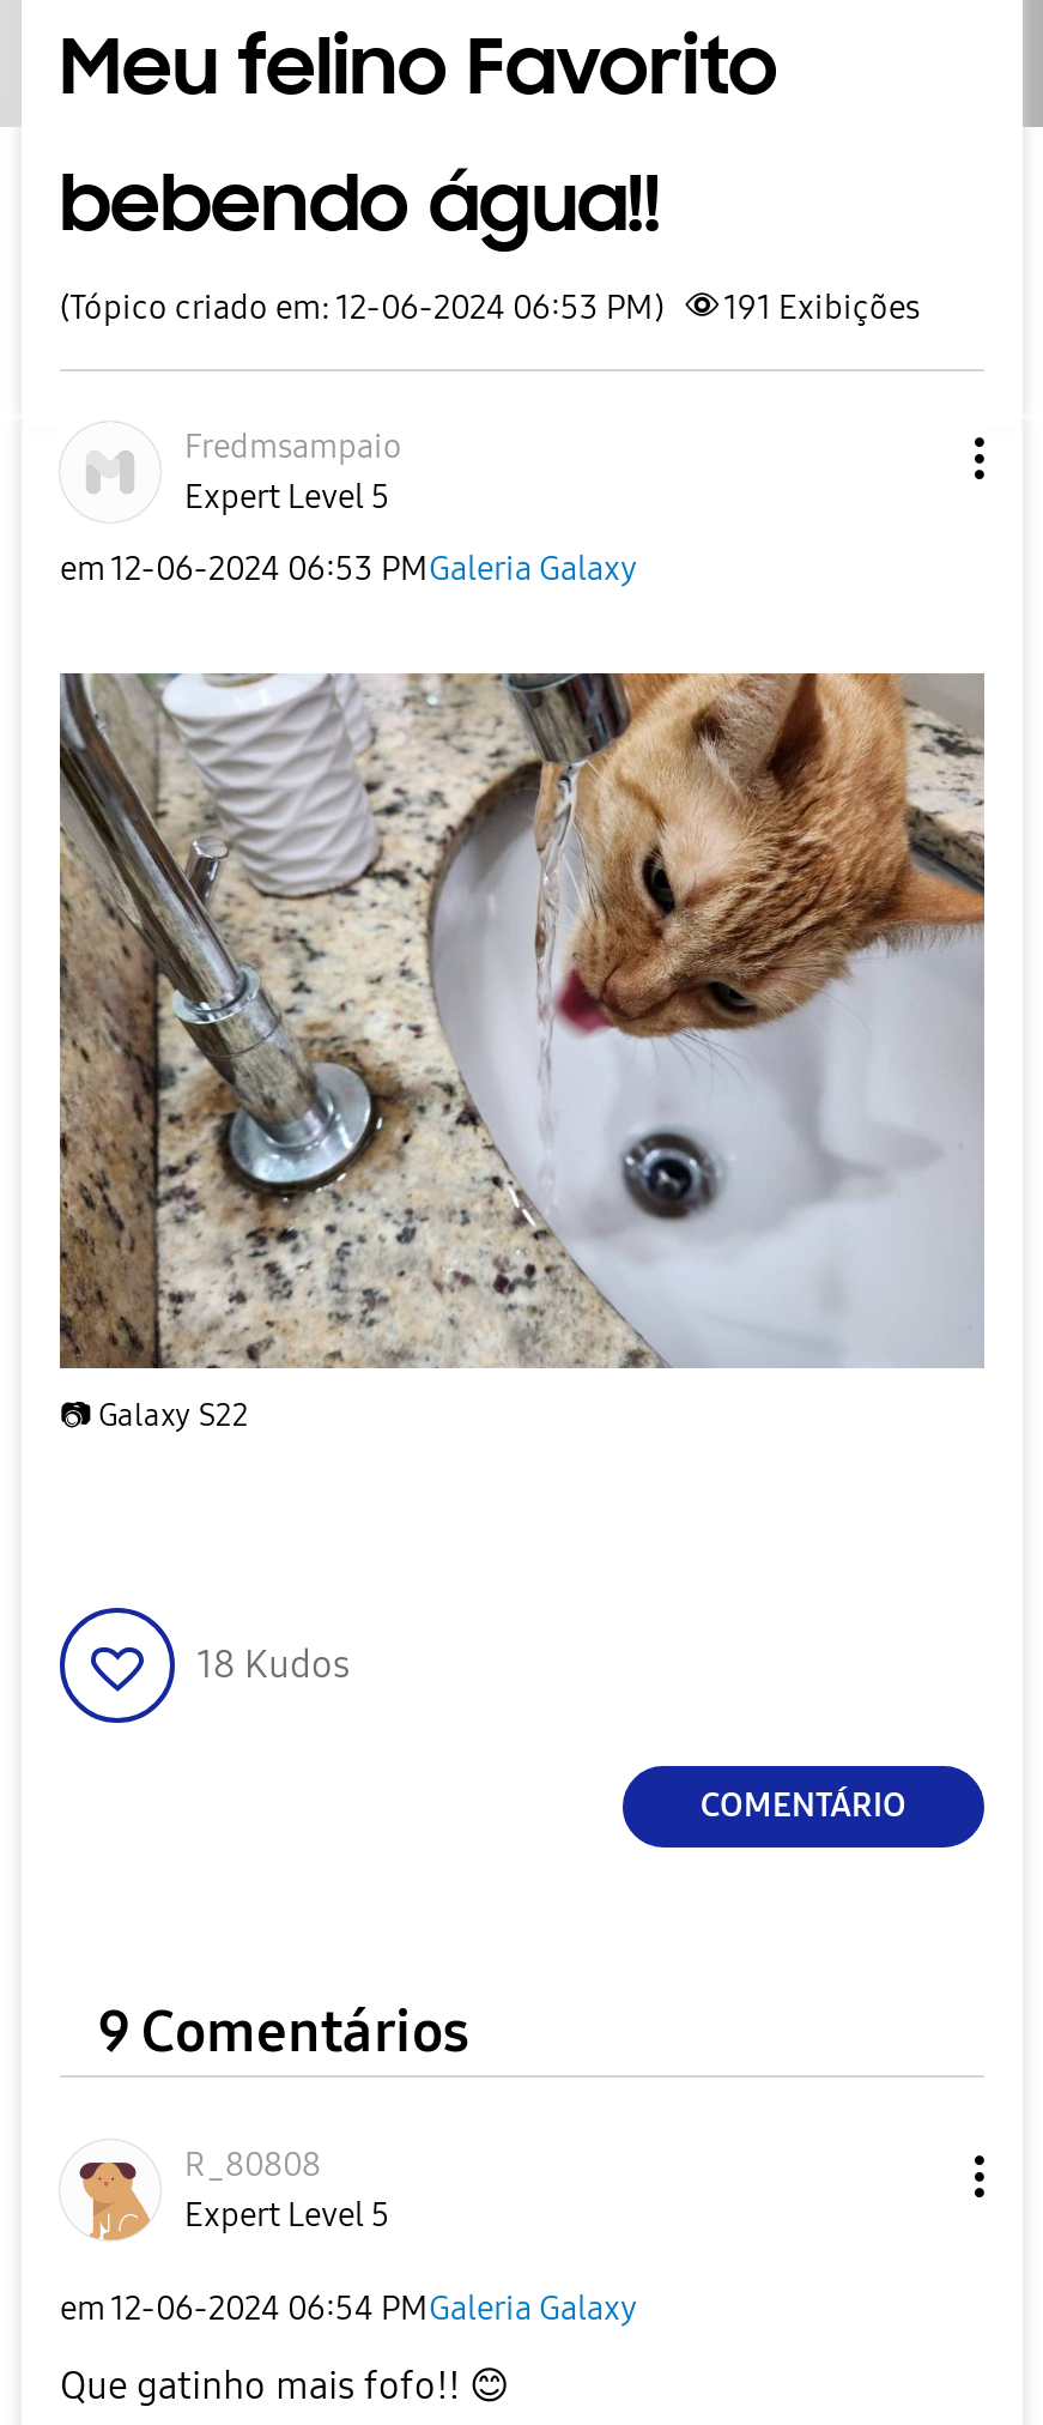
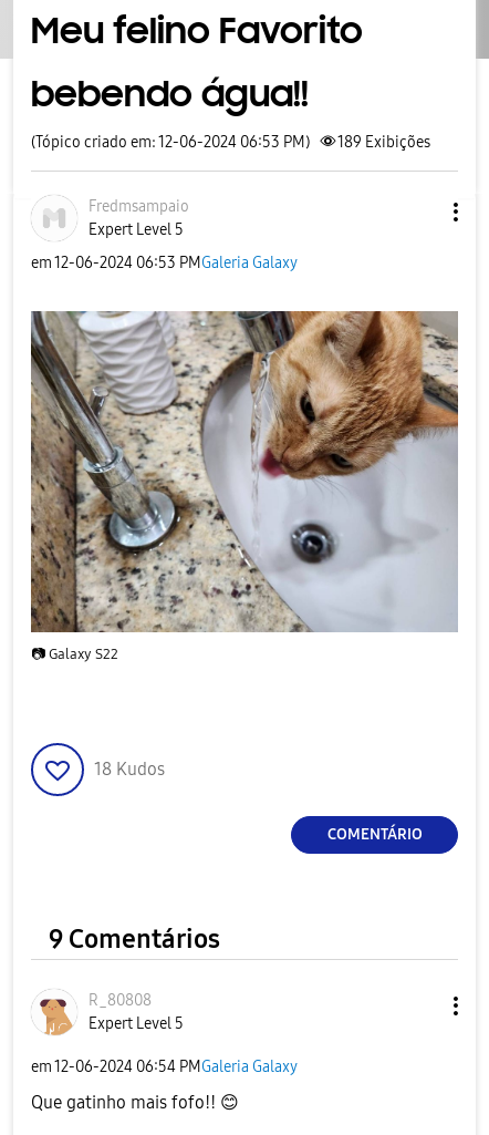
[60,288,920,328] (Tópico criado em: 12-06-2024 06:53 PM) 191 Exibições -> [31,133,430,152] (Tópico criado em: 12-06-2024 06:53 PM) 189 Exibições

